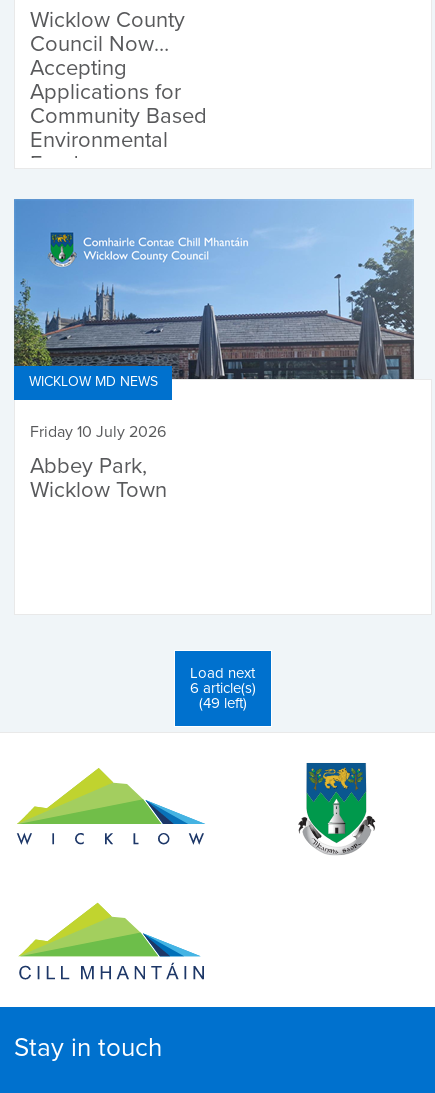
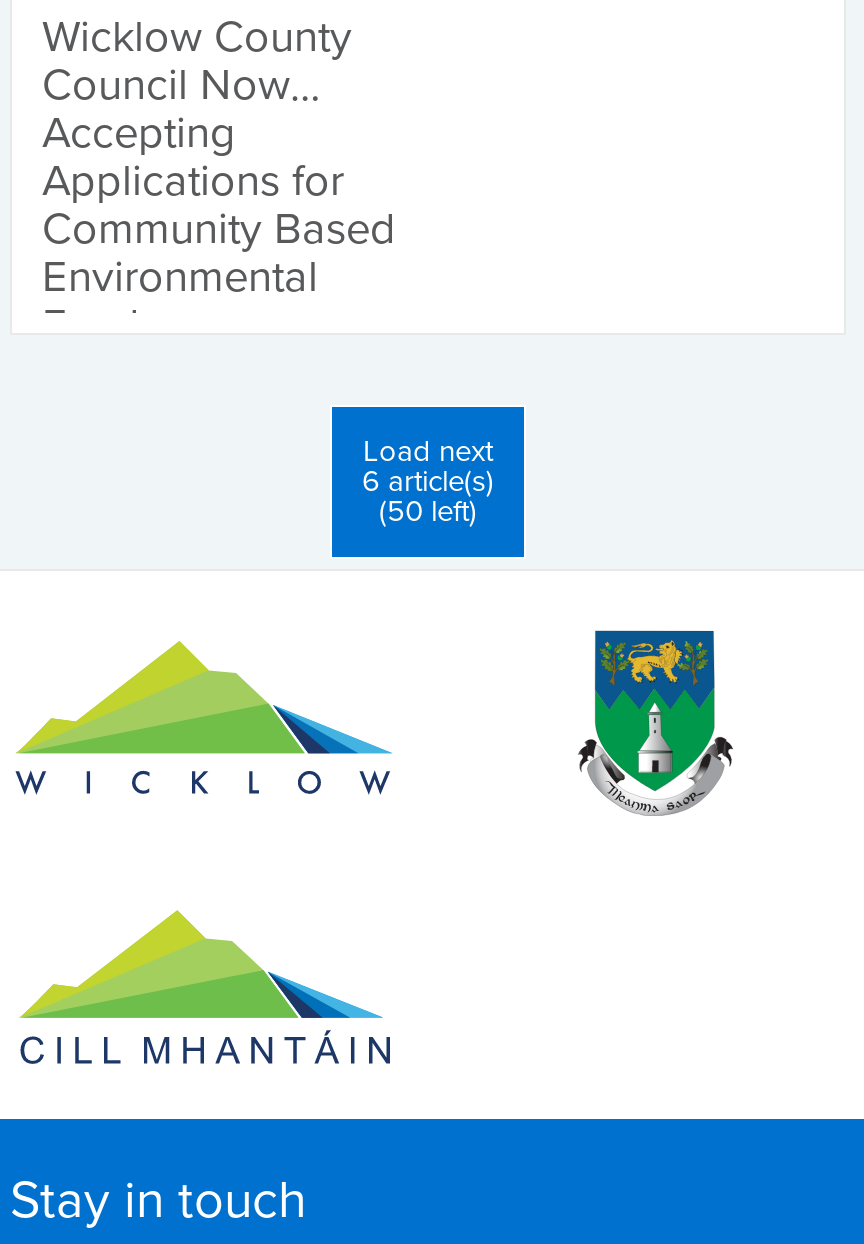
[13,198,415,503] [image] | WICKLOW MD NEWS | Friday 10 July 2026 | Abbey Park, | Wicklow Town -> none
[199,694,247,712] (49 left) -> [379,494,477,530] (50 left)

